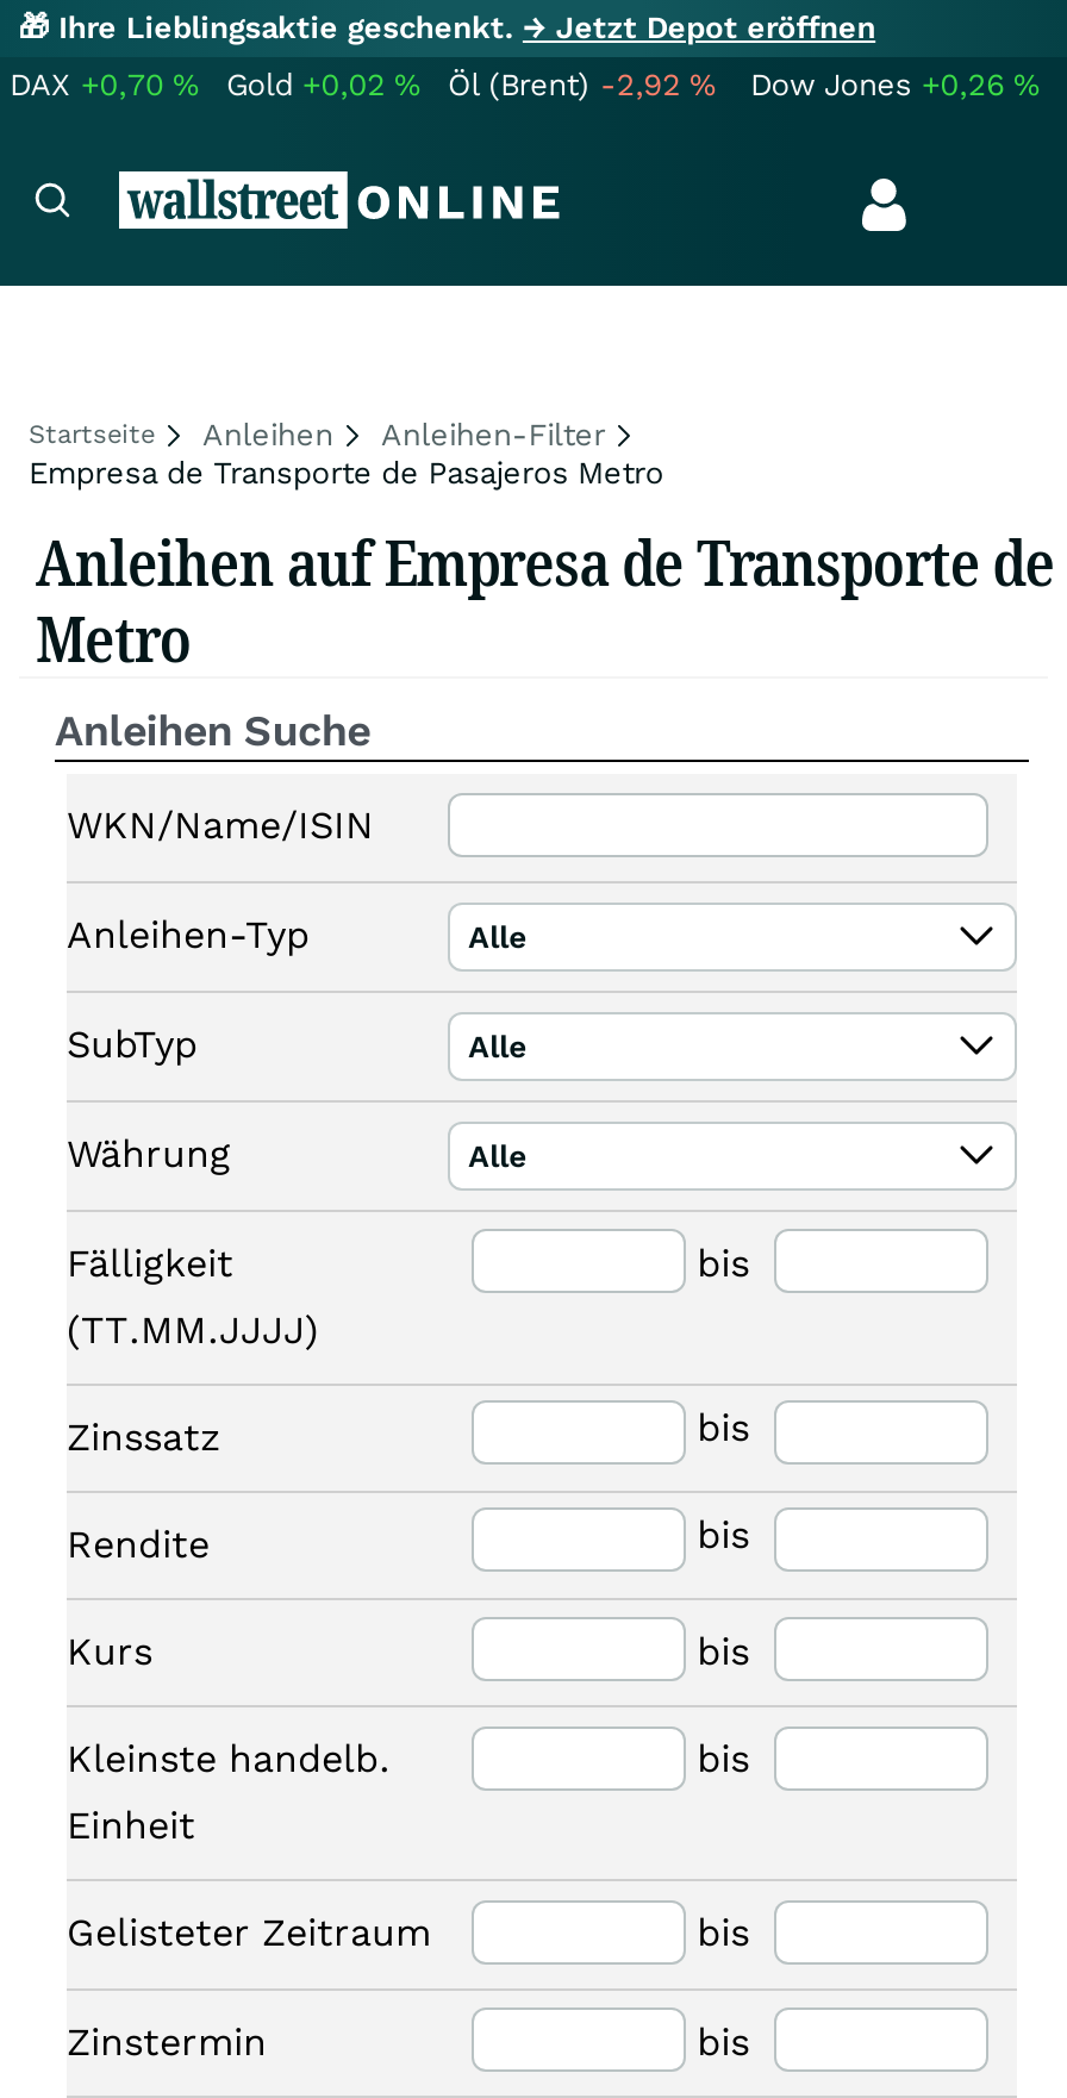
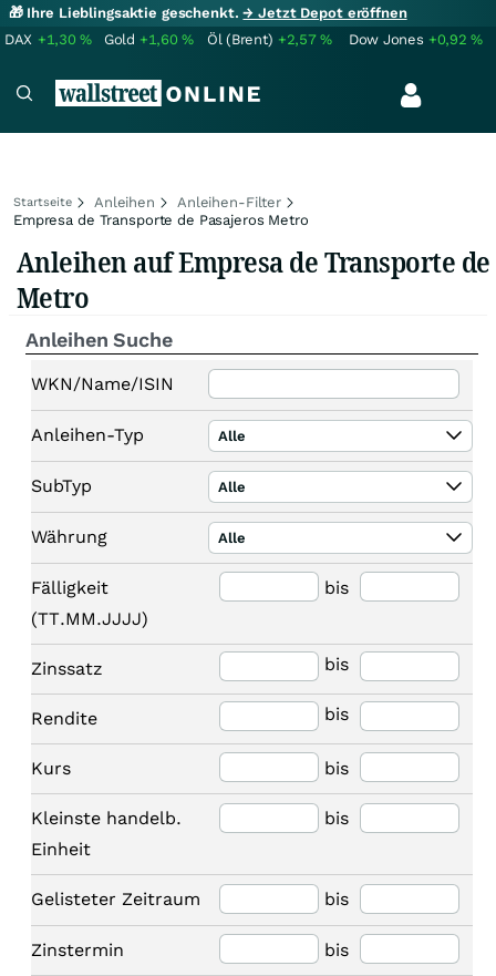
[10,67,198,102] DAX +0,70% -> [4,31,92,48] DAX +1,30%
[226,67,420,102] Gold +0,02% -> [104,31,194,48] Gold +1,60%
[448,67,715,102] Öl (Brent) -2,92% -> [207,31,332,48] Öl (Brent) +2,57%
[750,67,1039,102] Dow Jones +0,26% -> [349,31,483,48] Dow Jones +0,92%

